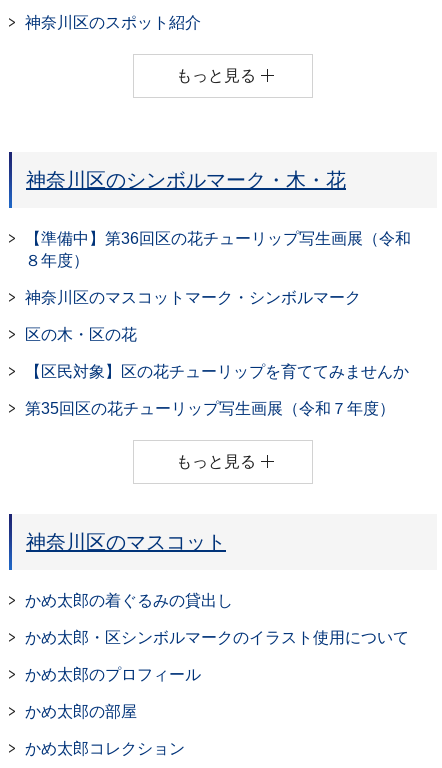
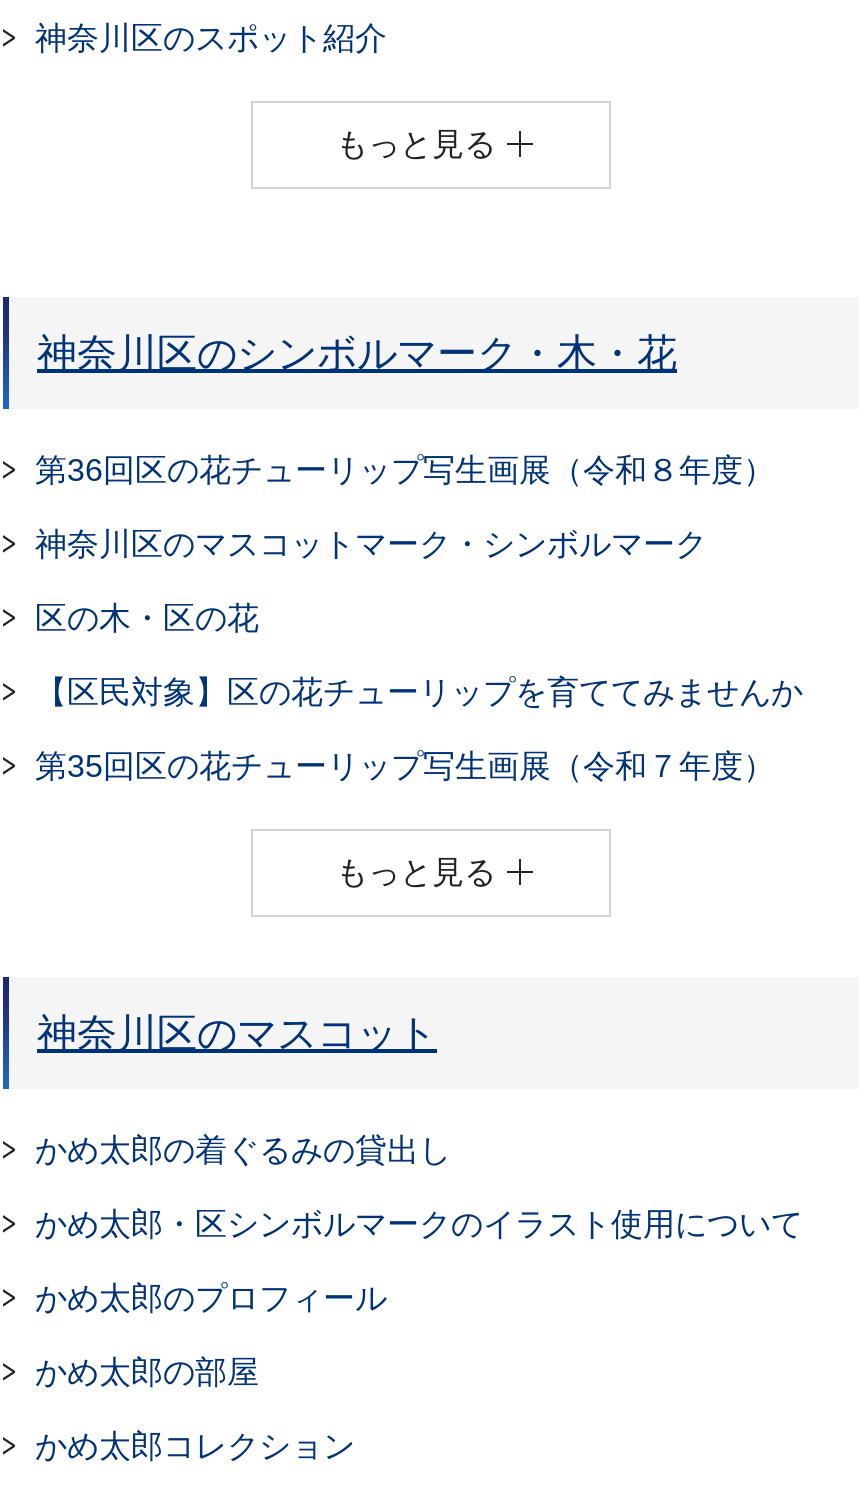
[25,230,411,269] 【準備中】第36回区の花チューリップ写生画展（令和 | ８年度） -> [35,453,775,487] 第36回区の花チューリップ写生画展（令和８年度）

